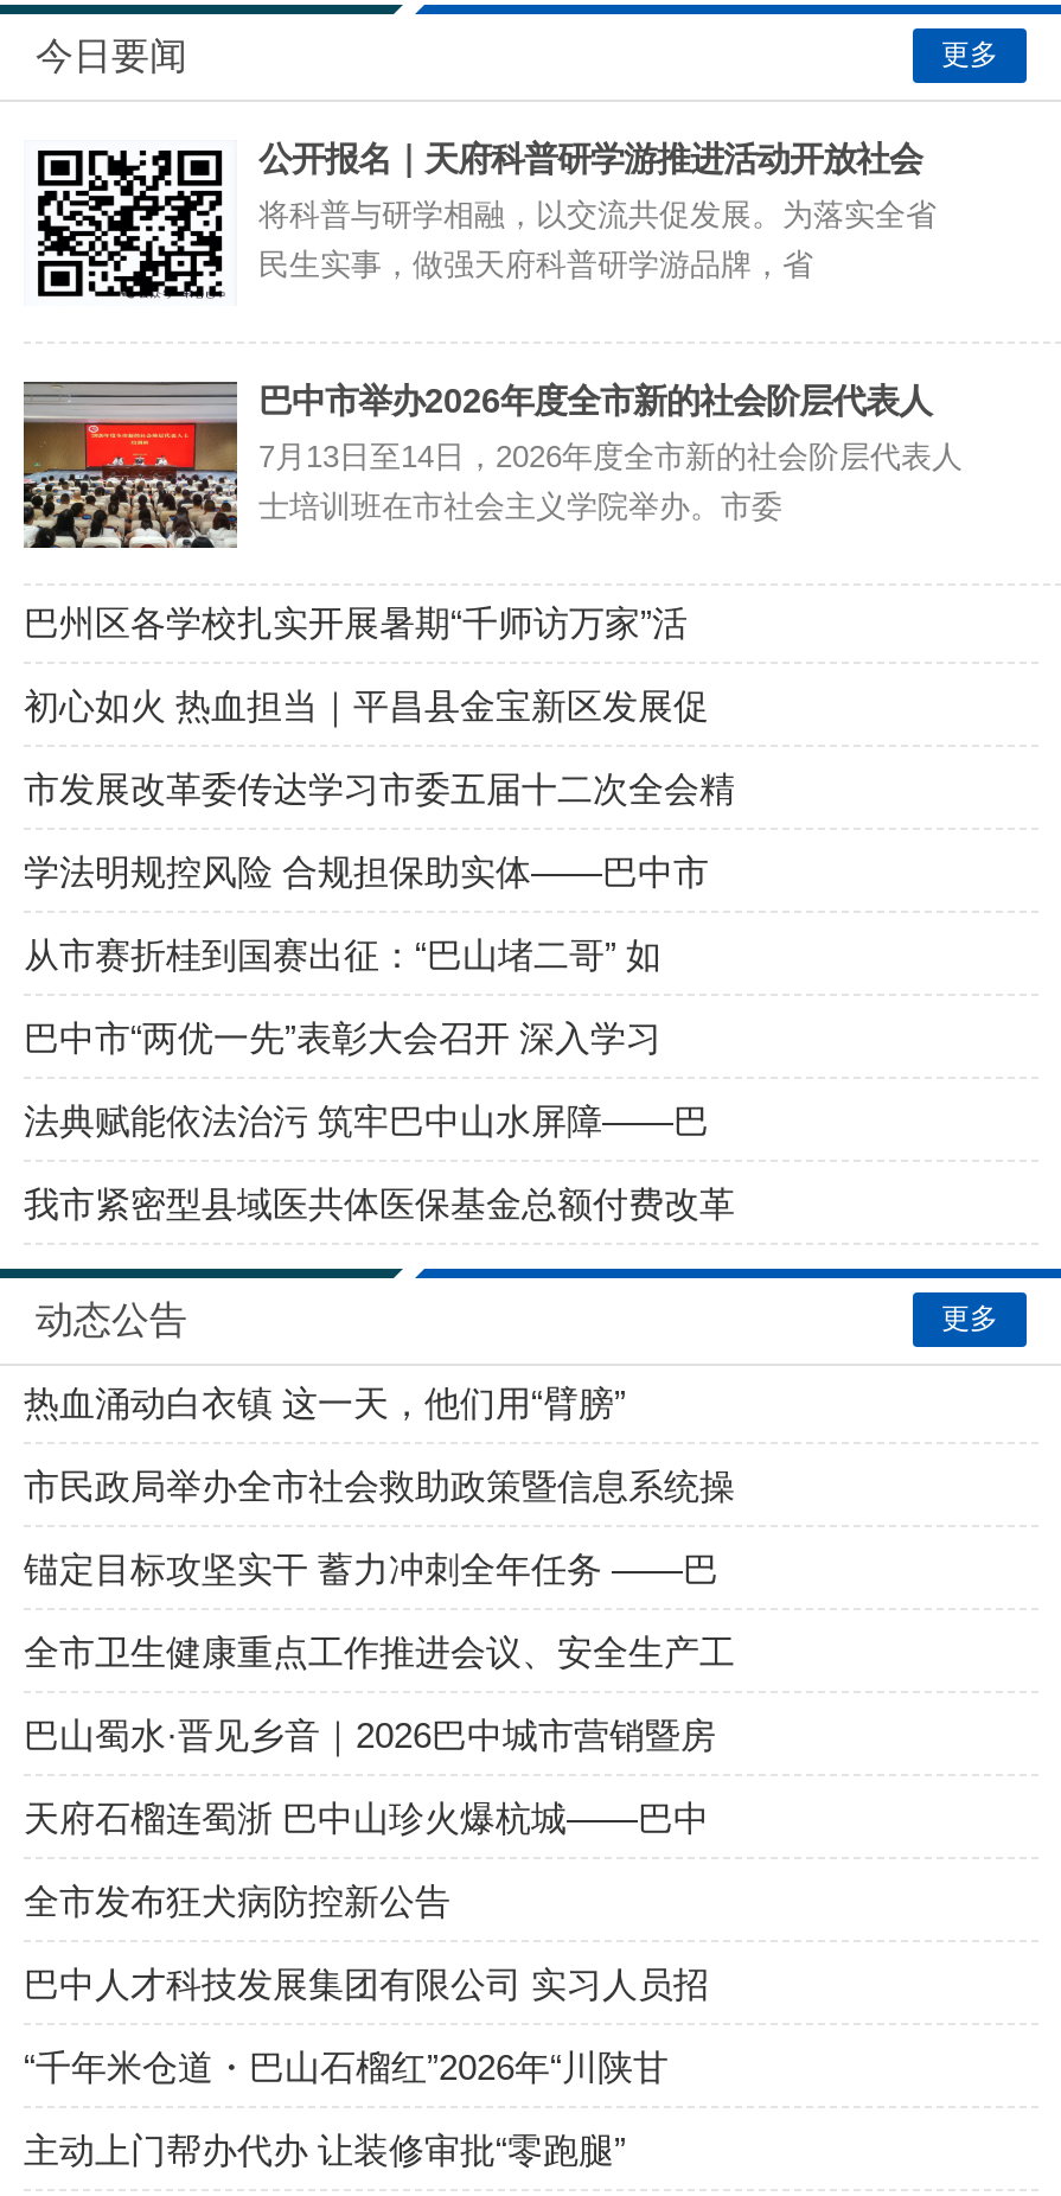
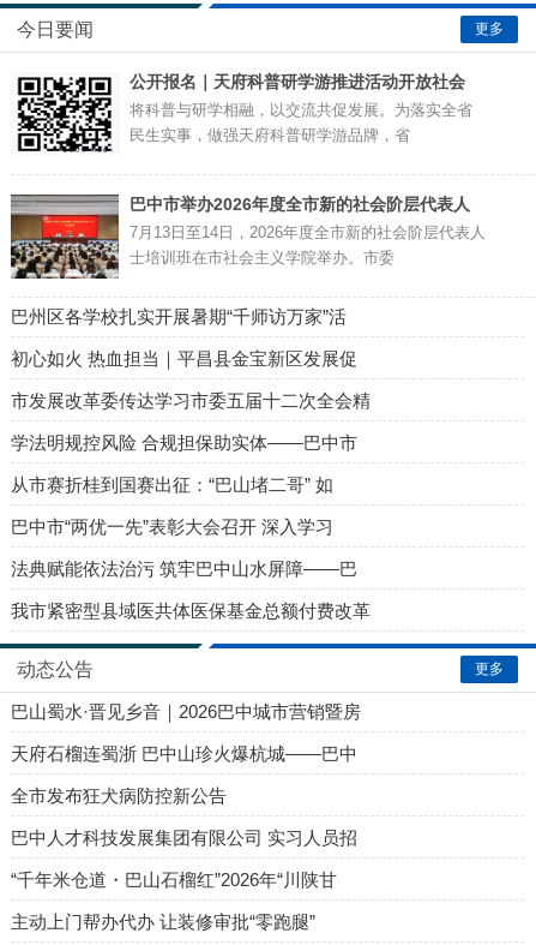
[24,1382,735,1671] 热血涌动白衣镇 这一天，他们用“臂膀” | 市民政局举办全市社会救助政策暨信息系统操 | 锚定目标攻坚实干 蓄力冲刺全年任务 ——巴 | 全市卫生健康重点工作推进会议、安全生产工 -> none

